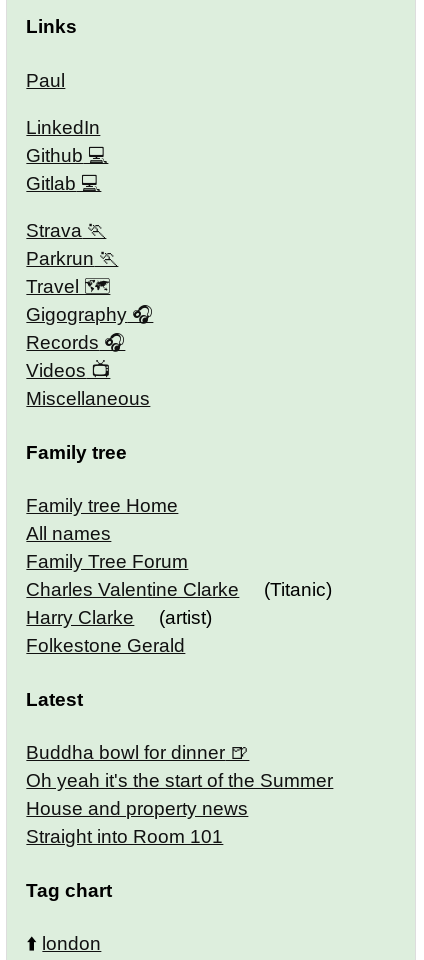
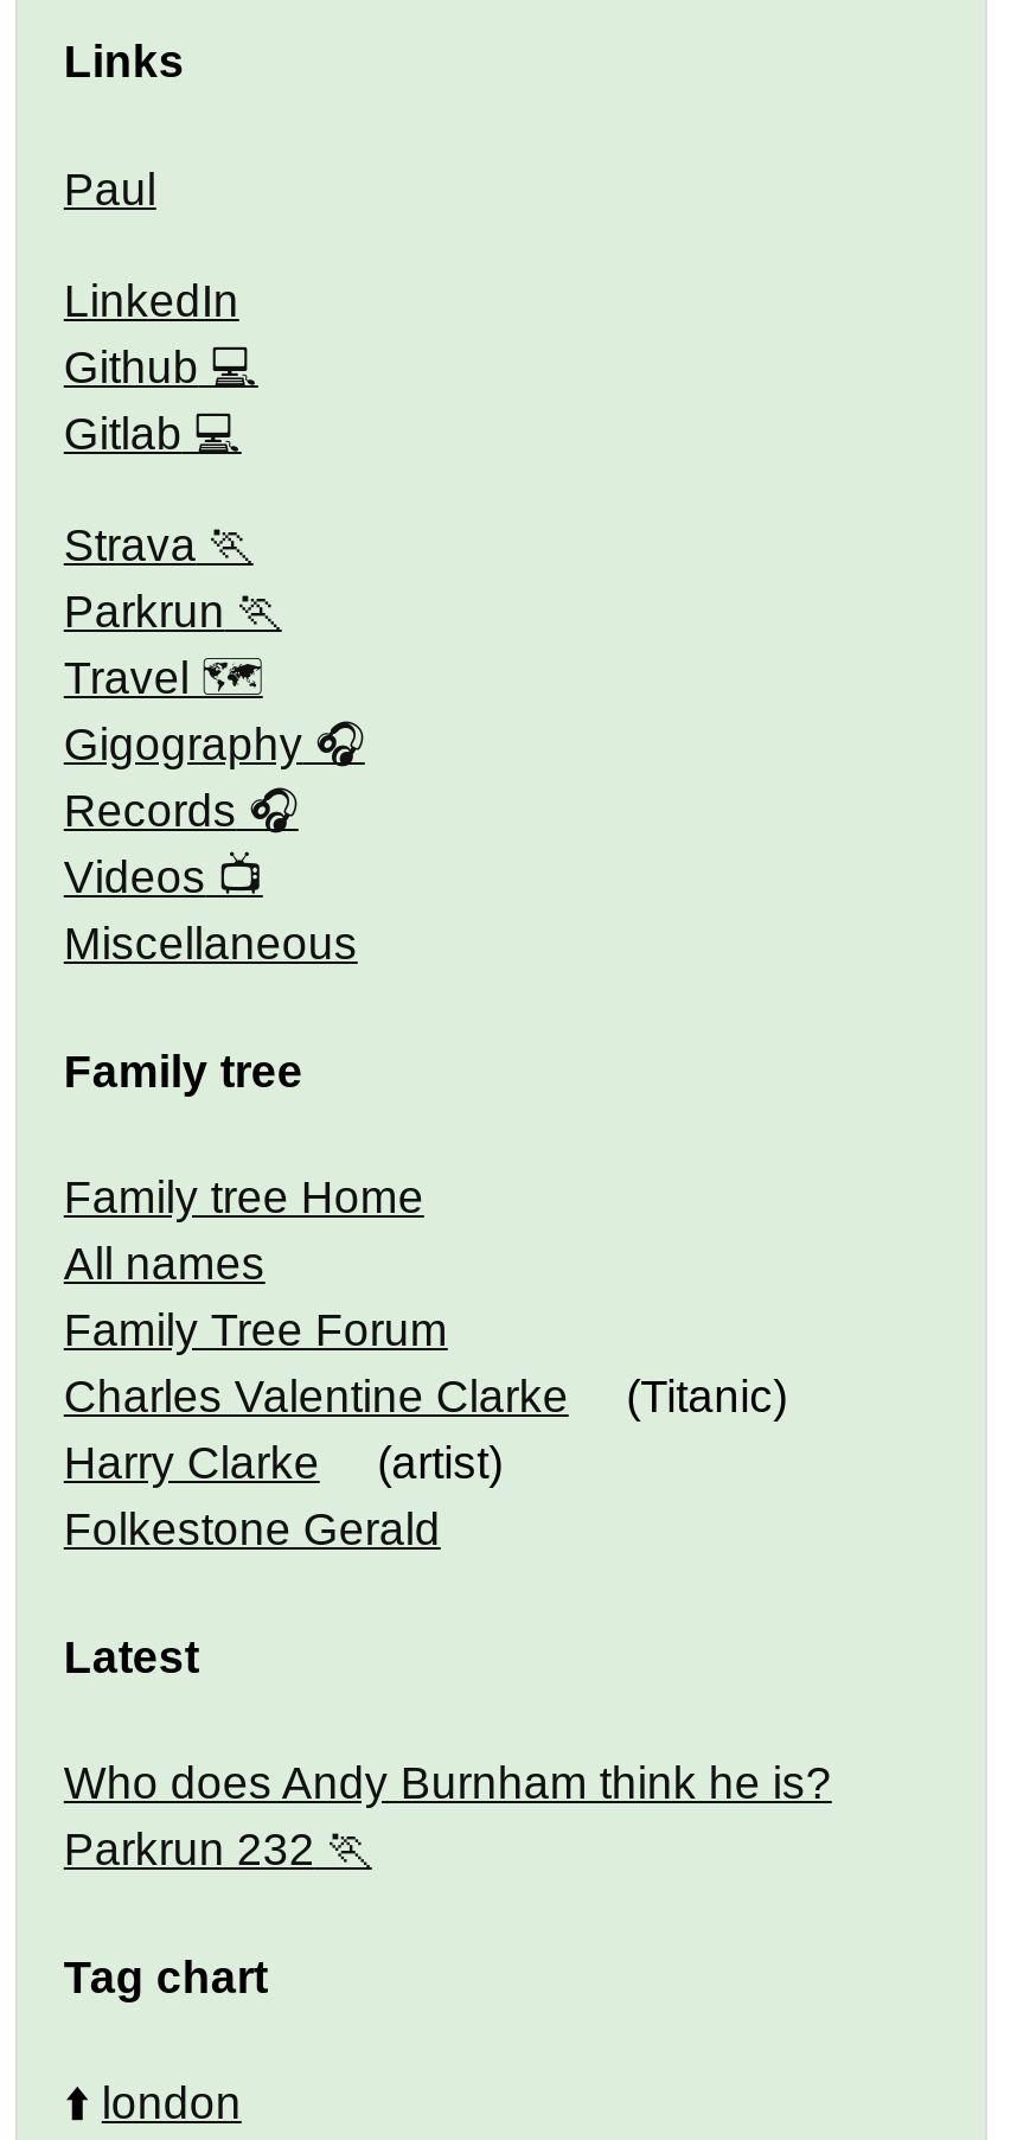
[26,742,333,847] Buddha bowl for dinner | Oh yeah it's the start of the Summer | House and property news | Straight into Room 101 -> [64,1759,832,1875] Who does Andy Burnham think he is? | Parkrun 232

